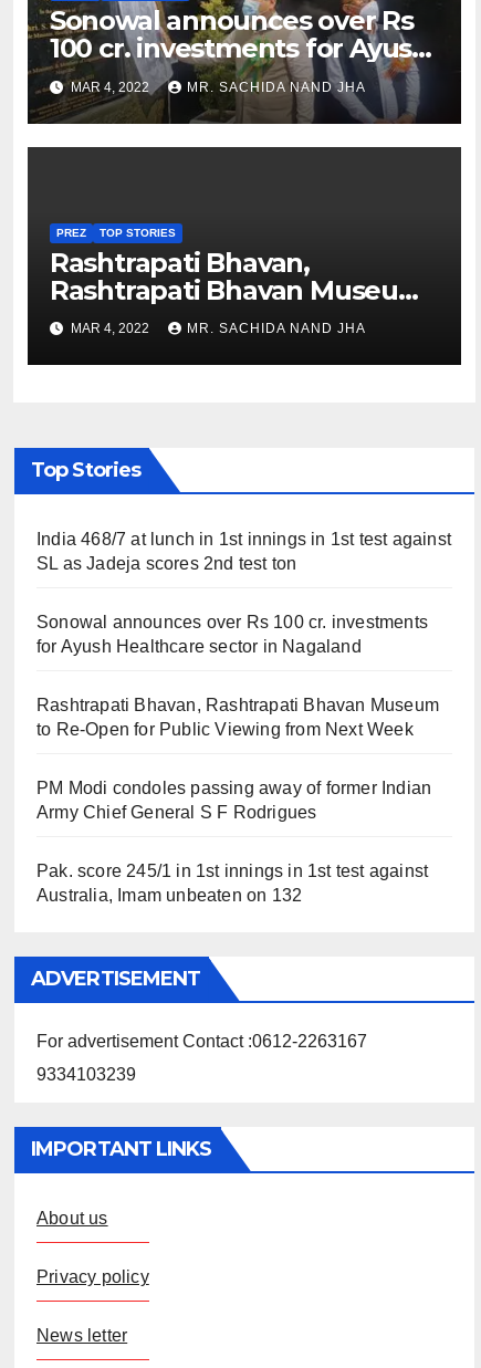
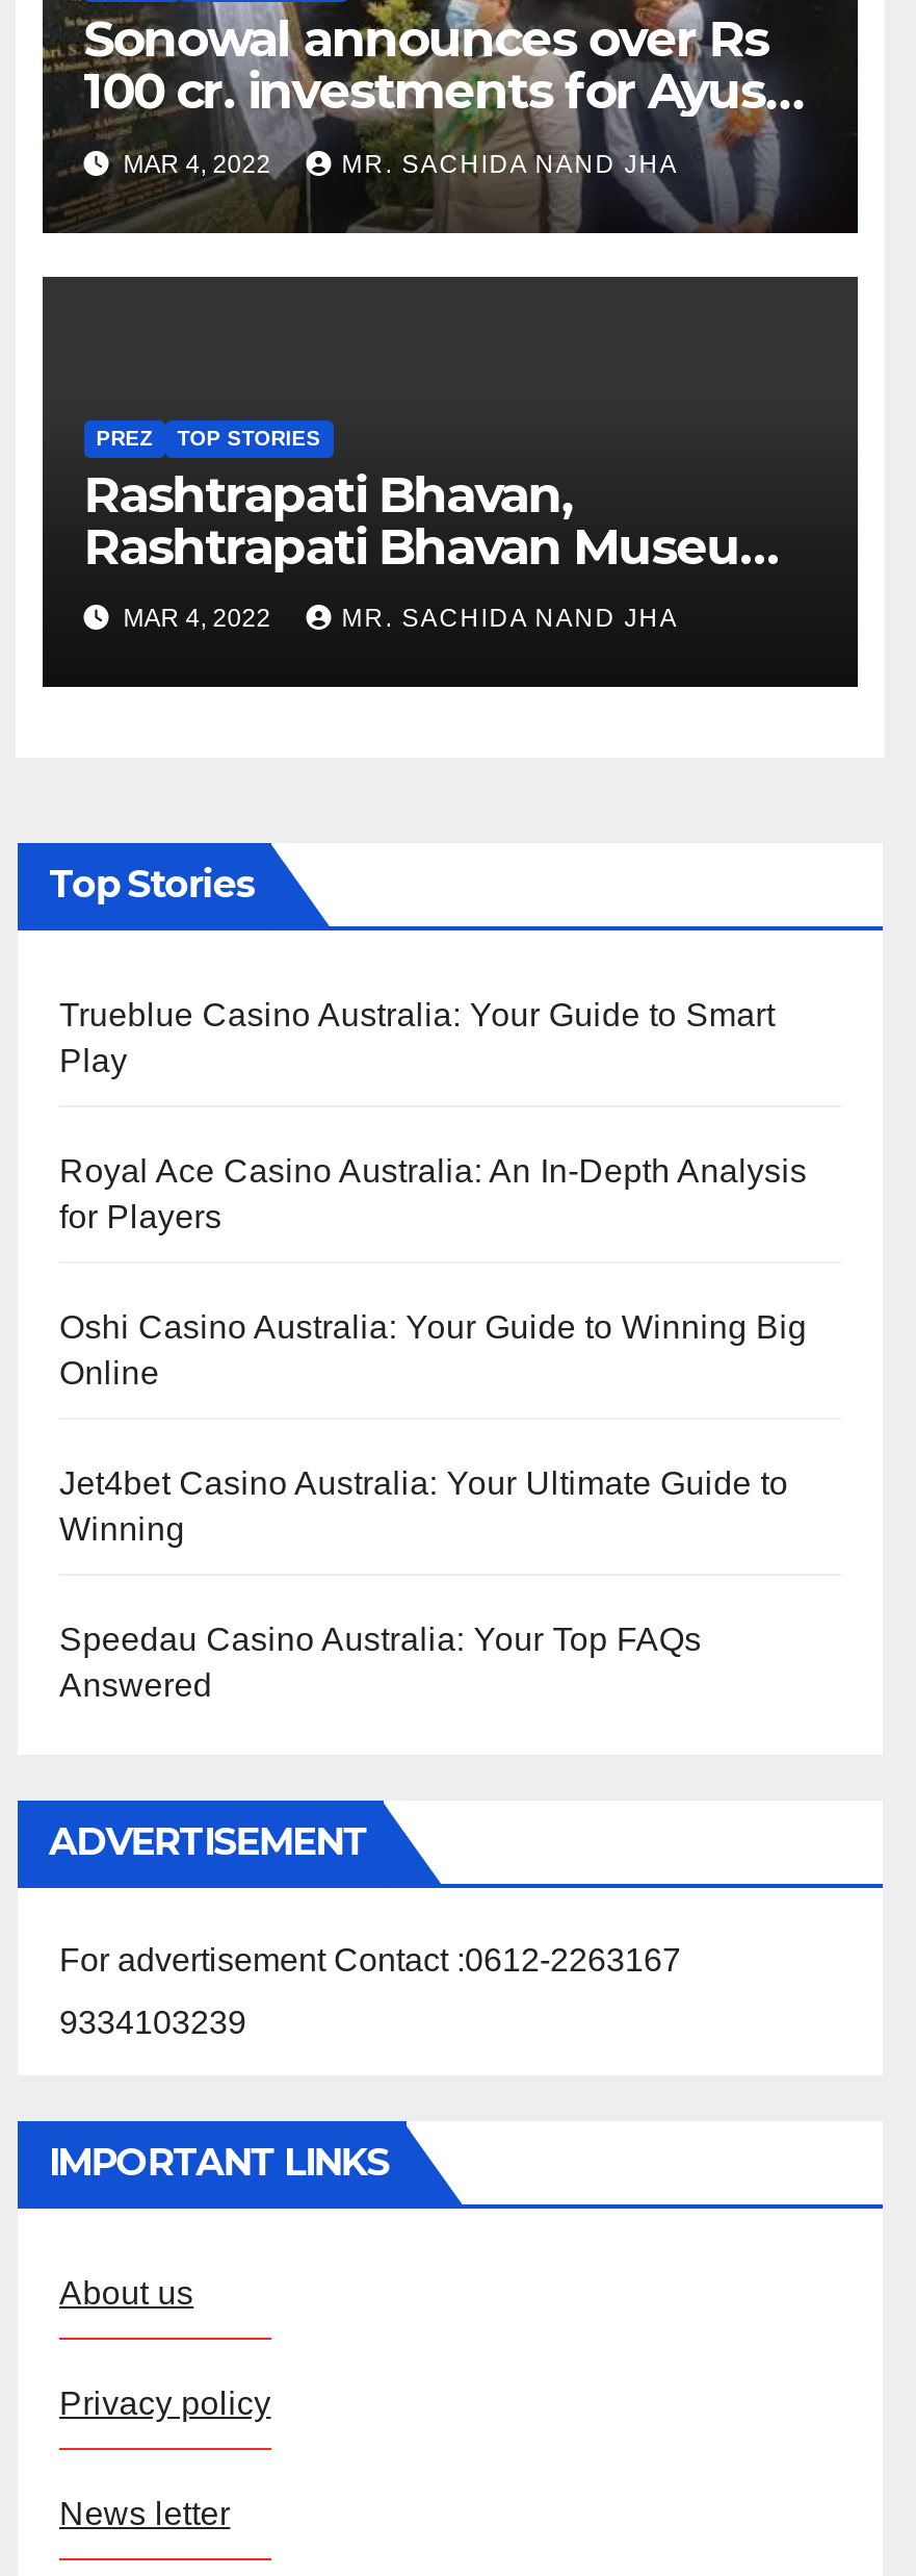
[36,529,451,572] India 468/7 at lunch in 1st innings in 1st test against | SL as Jadeja scores 2nd test ton -> [59,996,775,1077] Trueblue Casino Australia: Your Guide to Smart | Play
[36,612,428,655] Sonowal announces over Rs 100 cr. investments | for Ayush Healthcare sector in Nagaland -> [59,1152,807,1234] Royal Ace Casino Australia: An In-Depth Analysis | for Players
[36,695,439,738] Rashtrapati Bhavan, Rashtrapati Bhavan Museum | to Re-Open for Public Viewing from Next Week -> [59,1309,807,1390] Oshi Casino Australia: Your Guide to Winning Big | Online
[36,778,431,821] PM Modi condoles passing away of former Indian | Army Chief General S F Rodrigues -> [59,1465,788,1546] Jet4bet Casino Australia: Your Ultimate Guide to | Winning
[36,861,428,904] Pak. score 245/1 in 1st innings in 1st test against | Australia, Imam unbeaten on 132 -> [59,1621,701,1702] Speedau Casino Australia: Your Top FAQs | Answered

